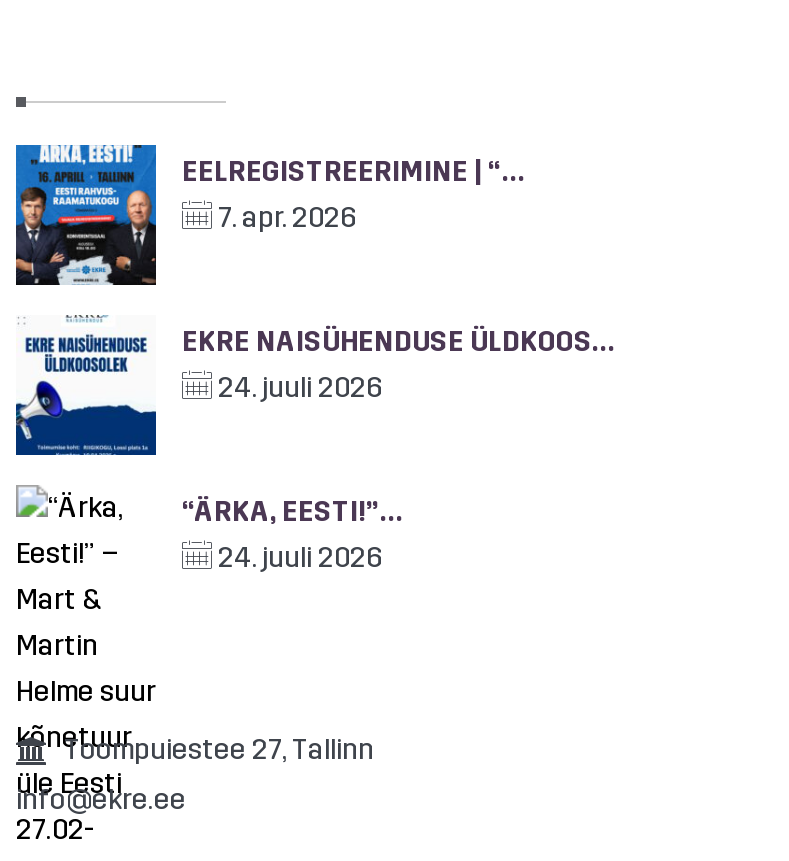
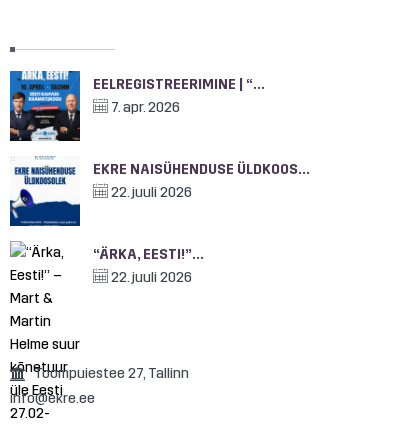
[212,371,382,405] 24. juuli 2026 -> [108,184,192,201] 22. juuli 2026
[212,541,382,575] 24. juuli 2026 -> [108,269,192,286] 22. juuli 2026

